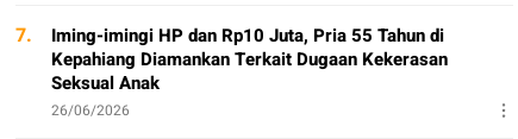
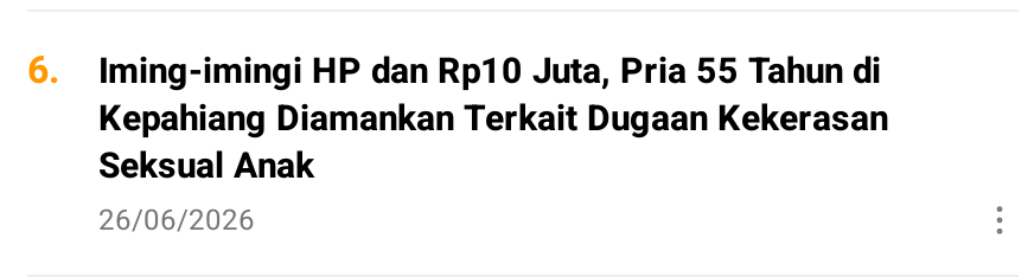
[15,22,444,50] 7. Iming-imingi HP dan Rp10 Juta, Pria 55 Tahun di -> [27,44,881,100] 6. Iming-imingi HP dan Rp10 Juta, Pria 55 Tahun di

